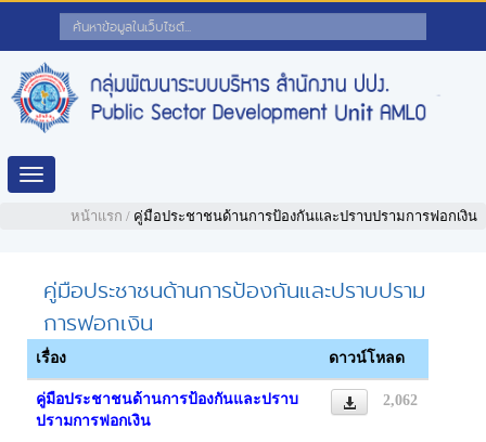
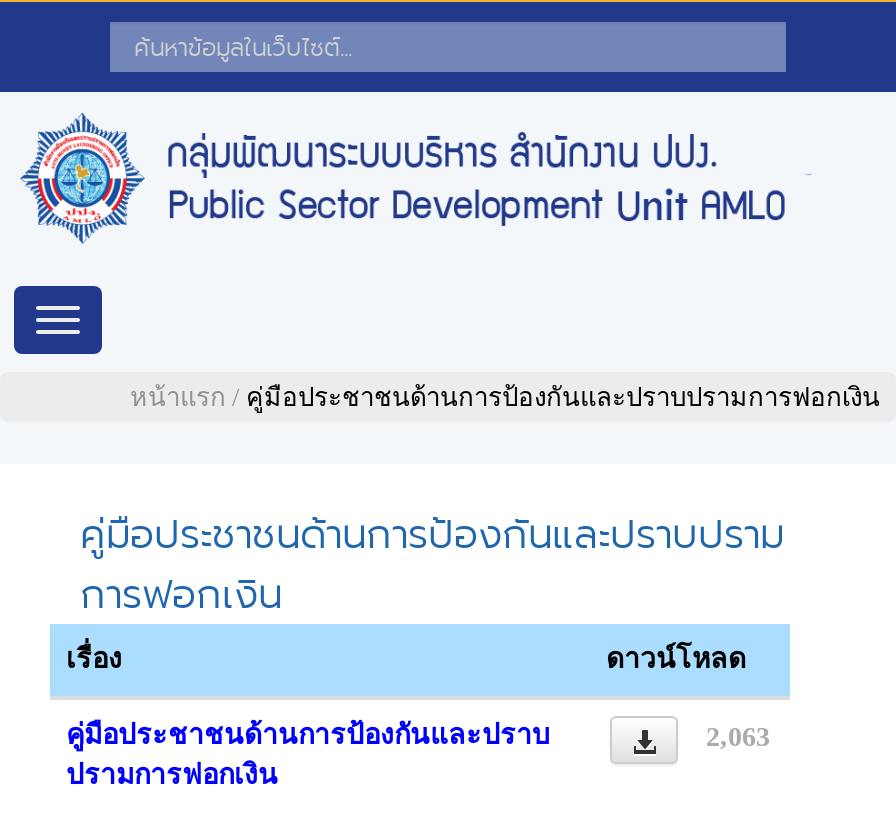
[383,392,418,409] 2,062 -> [706,722,770,752] 2,063

